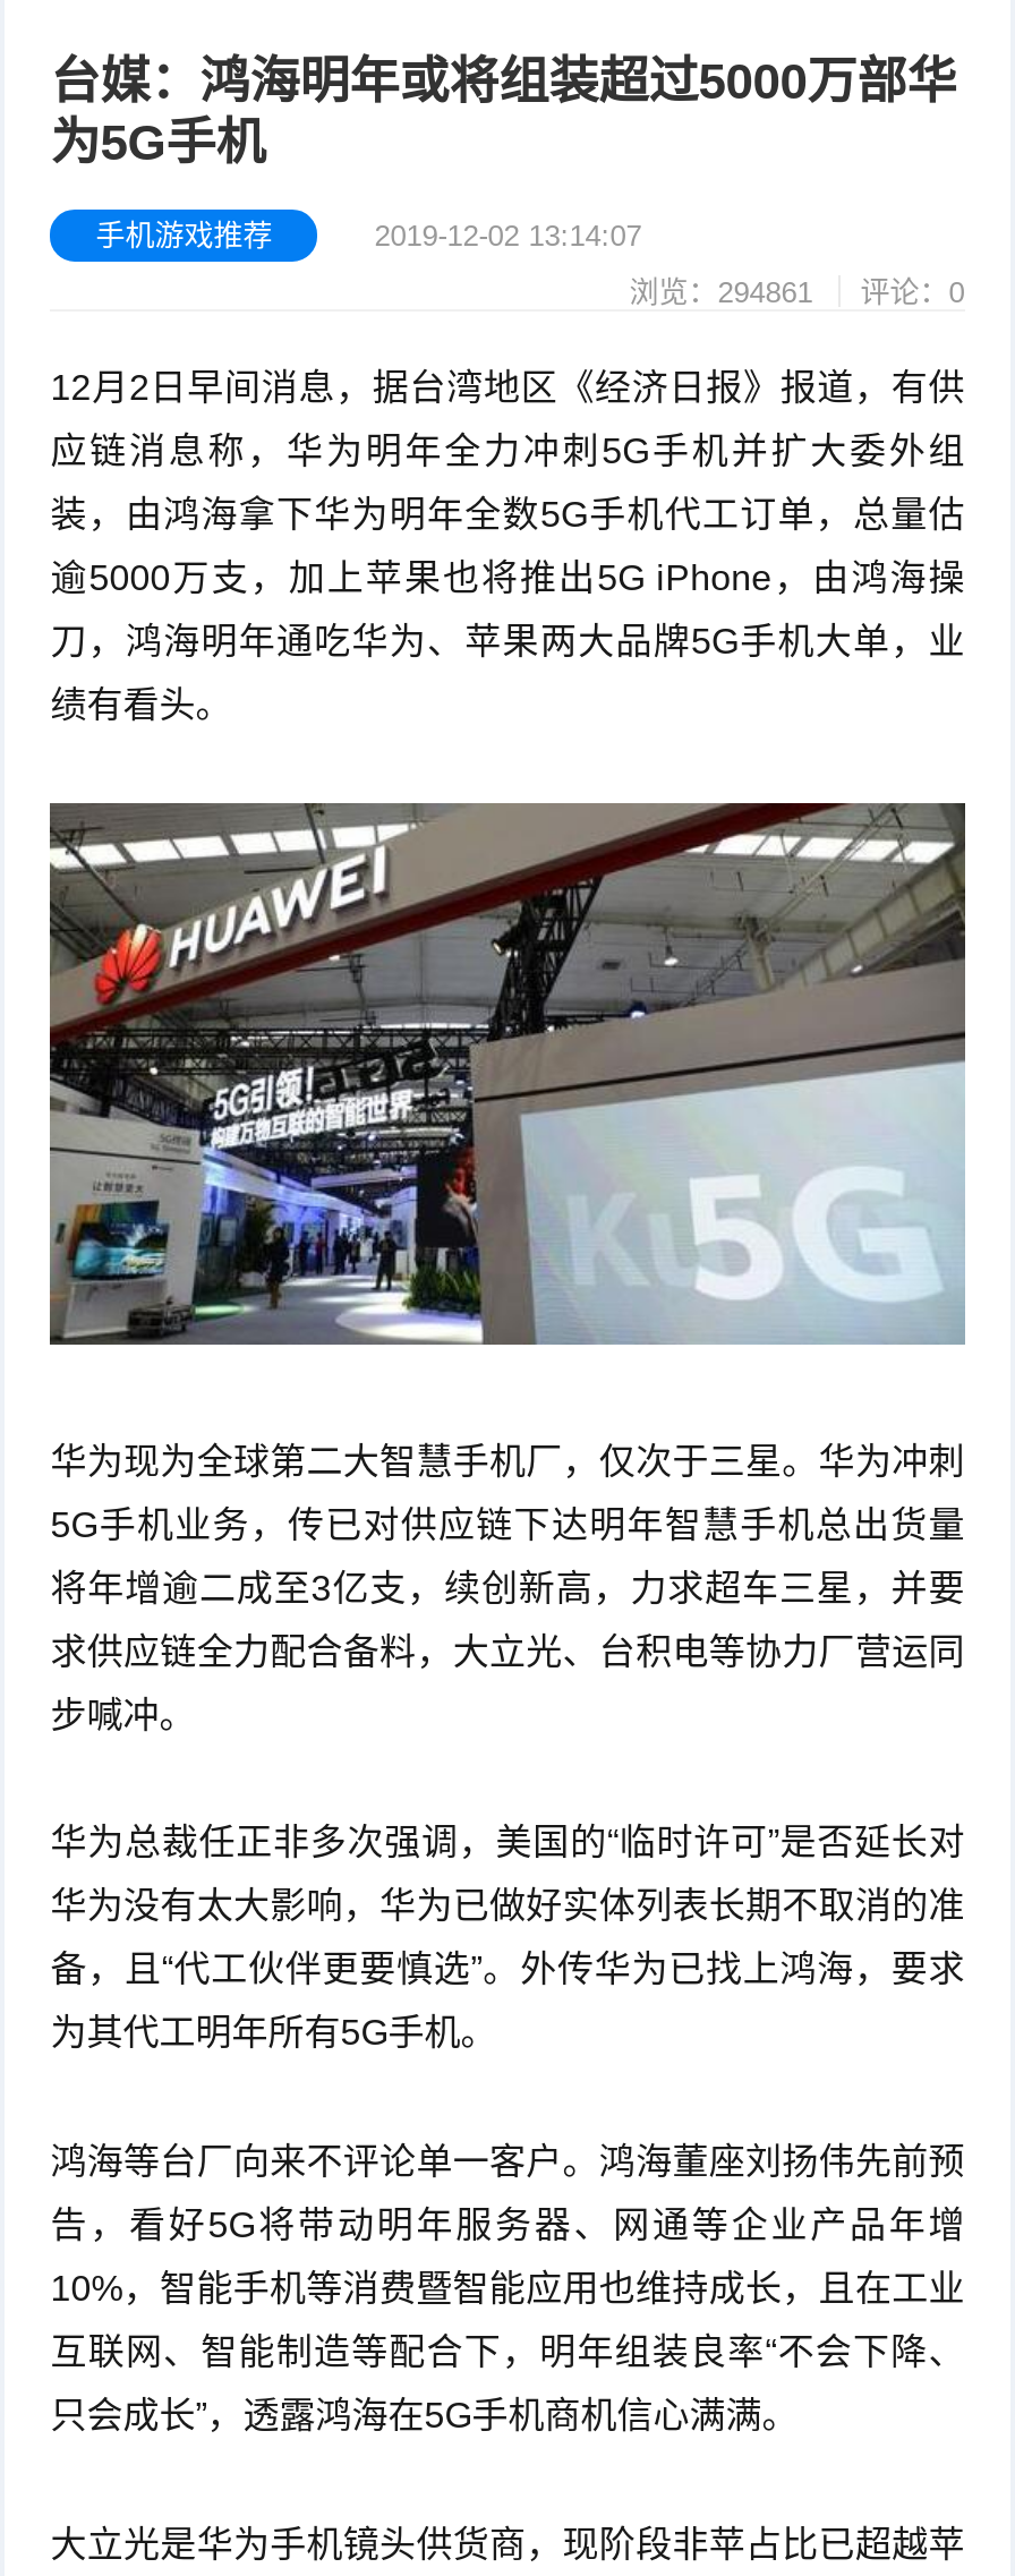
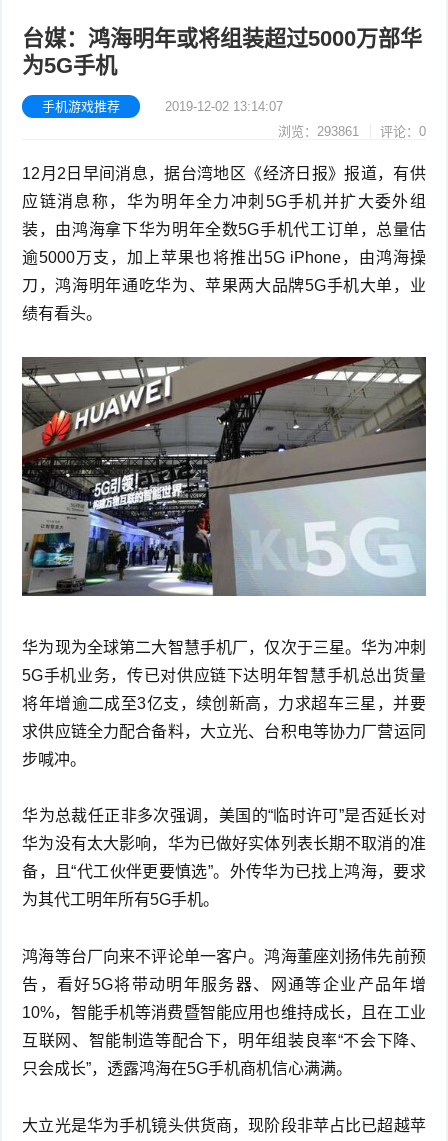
[629,275,965,309] 浏览：294861 评论：0 -> [278,124,426,139] 浏览：293861 评论：0

